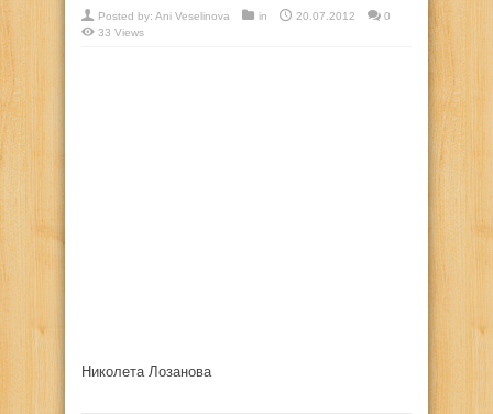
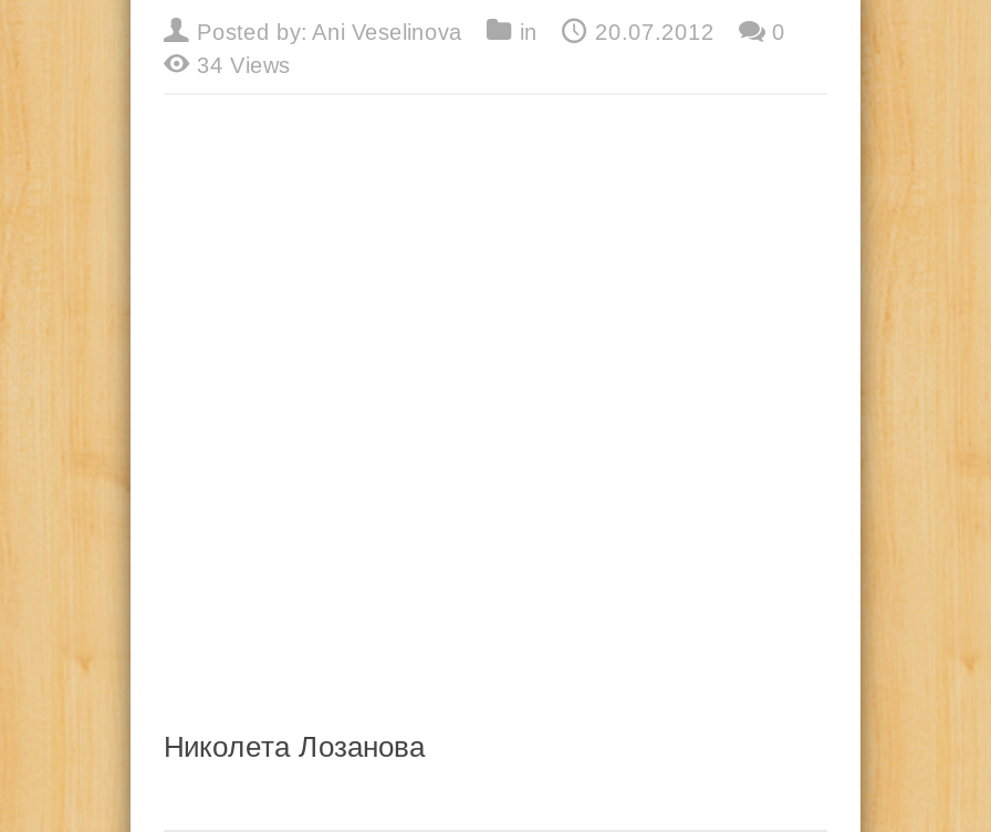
[98,26,144,39] 33 Views -> [197,53,290,77] 34 Views

